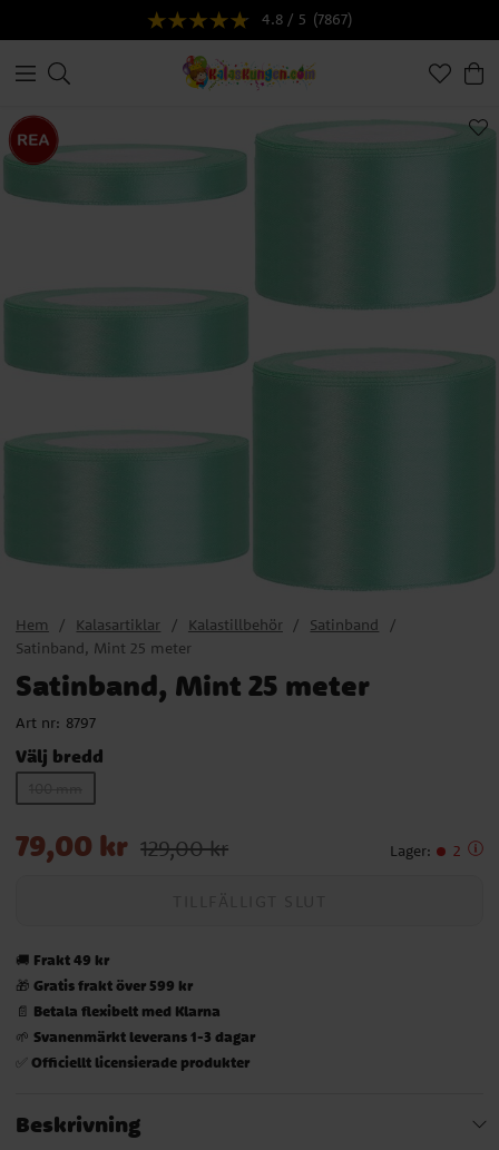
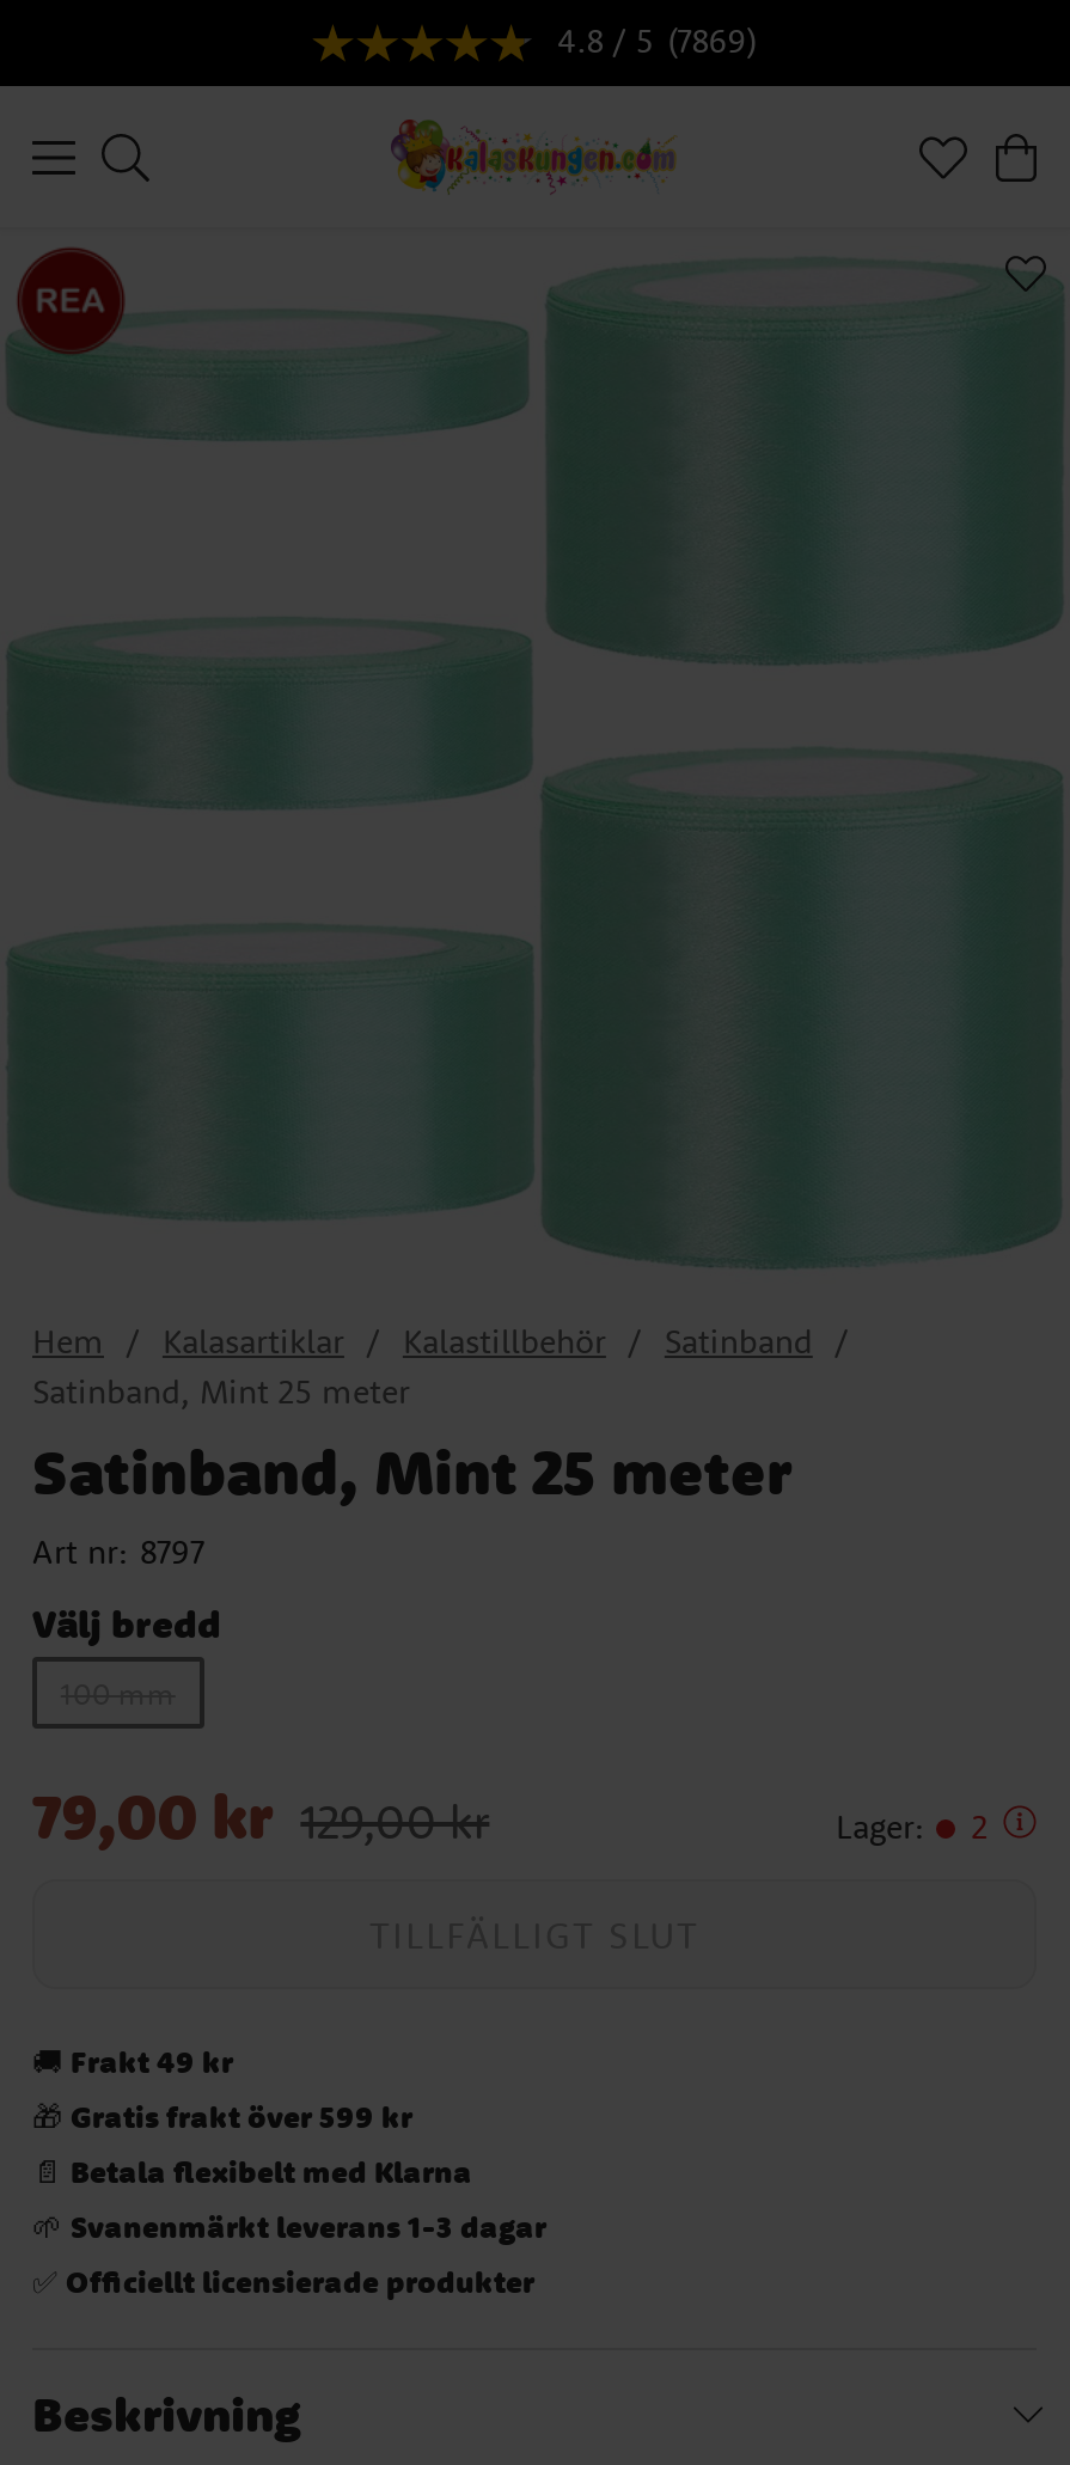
[262,9,352,30] 4.8 / 5 (7867) -> [558,20,756,63] 4.8 / 5 (7869)

